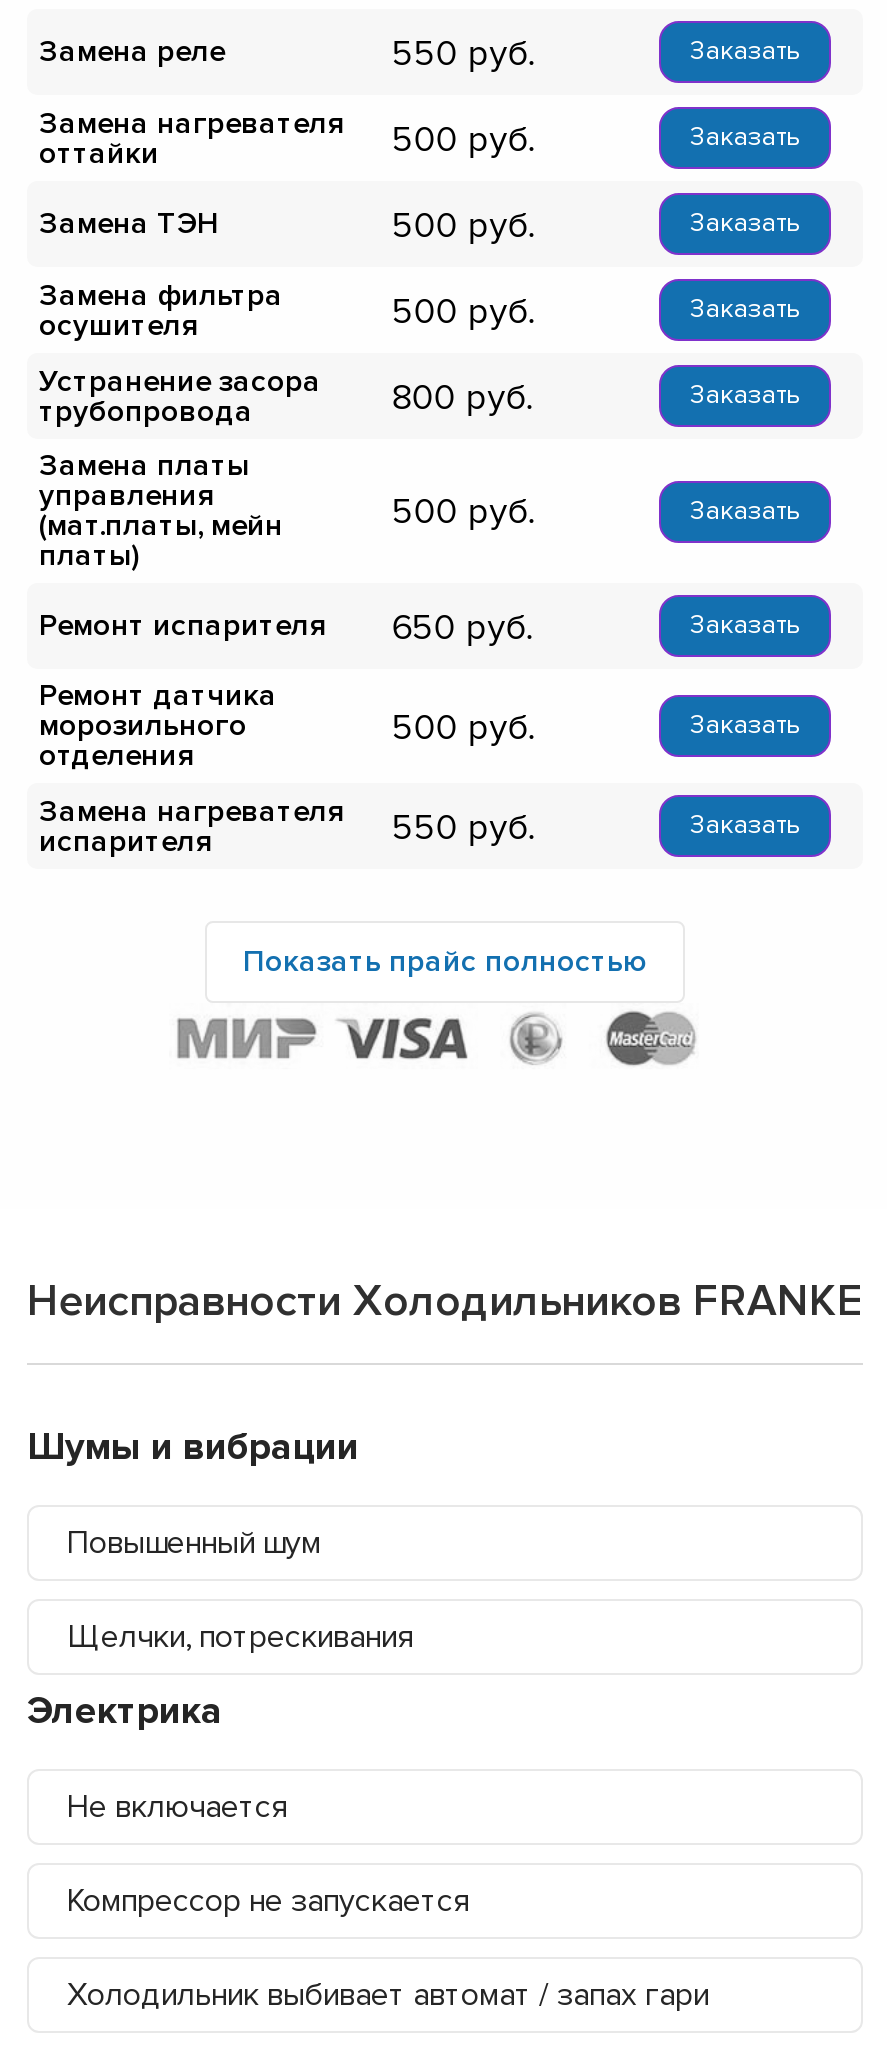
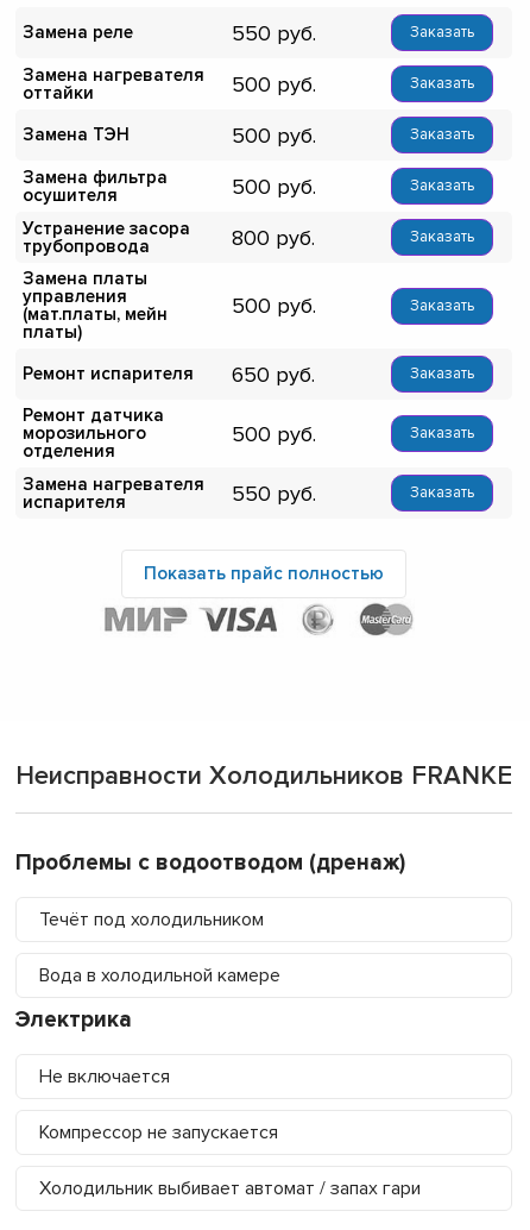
[27,1426,359,1472] Шумы и вибрации -> [15,850,405,877] Проблемы с водоотводом (дренаж)
[67,1524,321,1564] Повышенный шум -> [39,908,264,932] Течёт под холодильником
[67,1618,413,1658] Щелчки, потрескивания -> [39,964,280,988] Вода в холодильной камере

